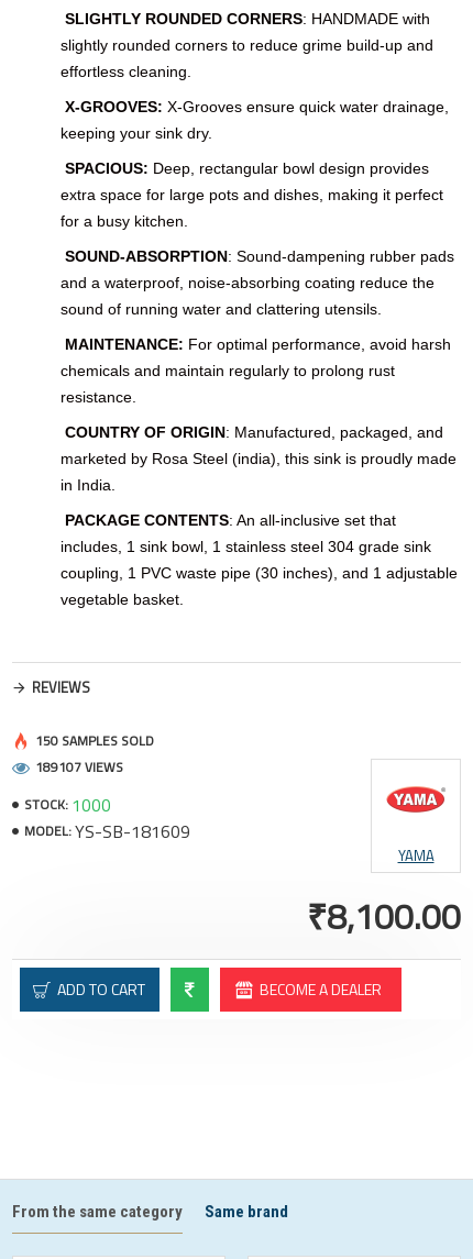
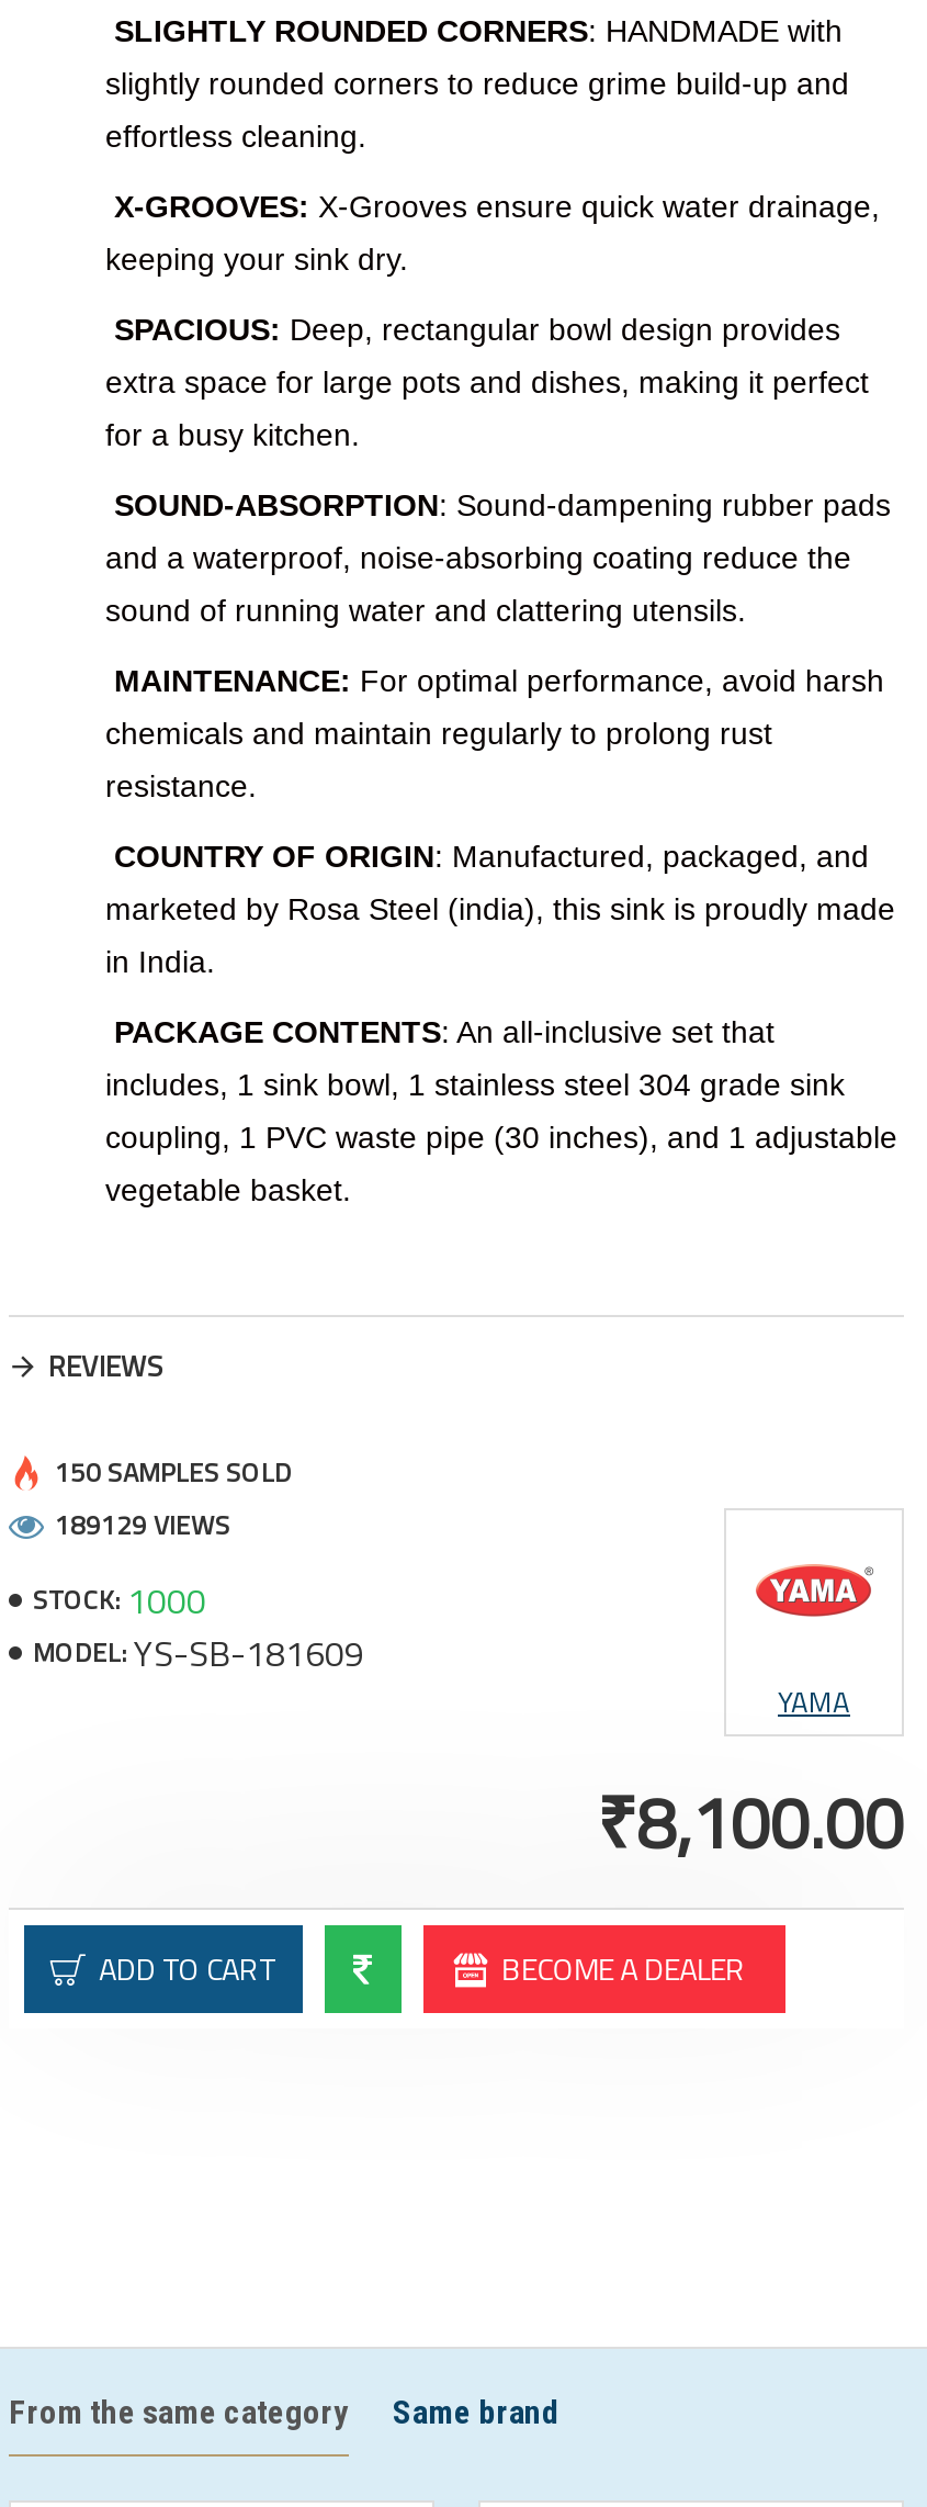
[35,756,123,777] 189107 VIEWS -> [55,1504,230,1545] 189129 VIEWS

